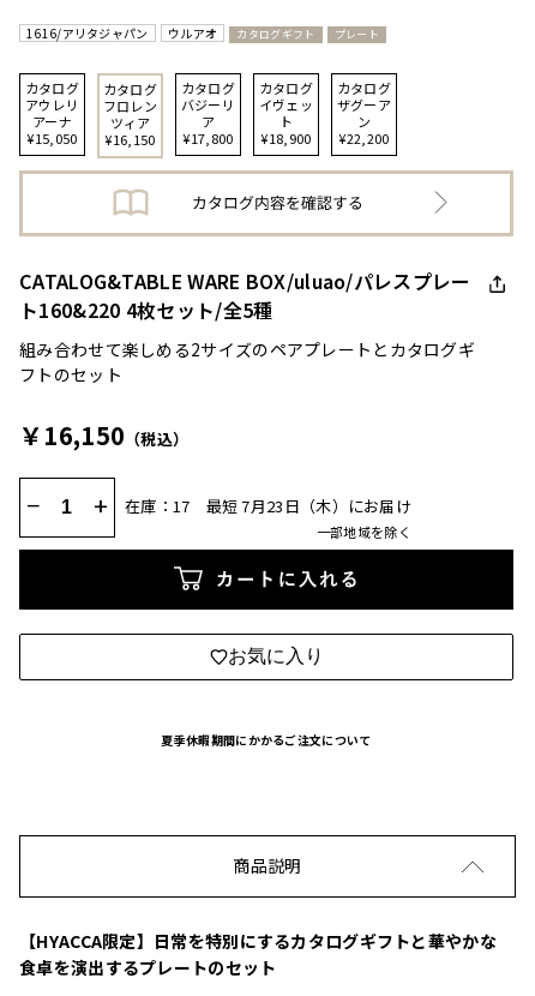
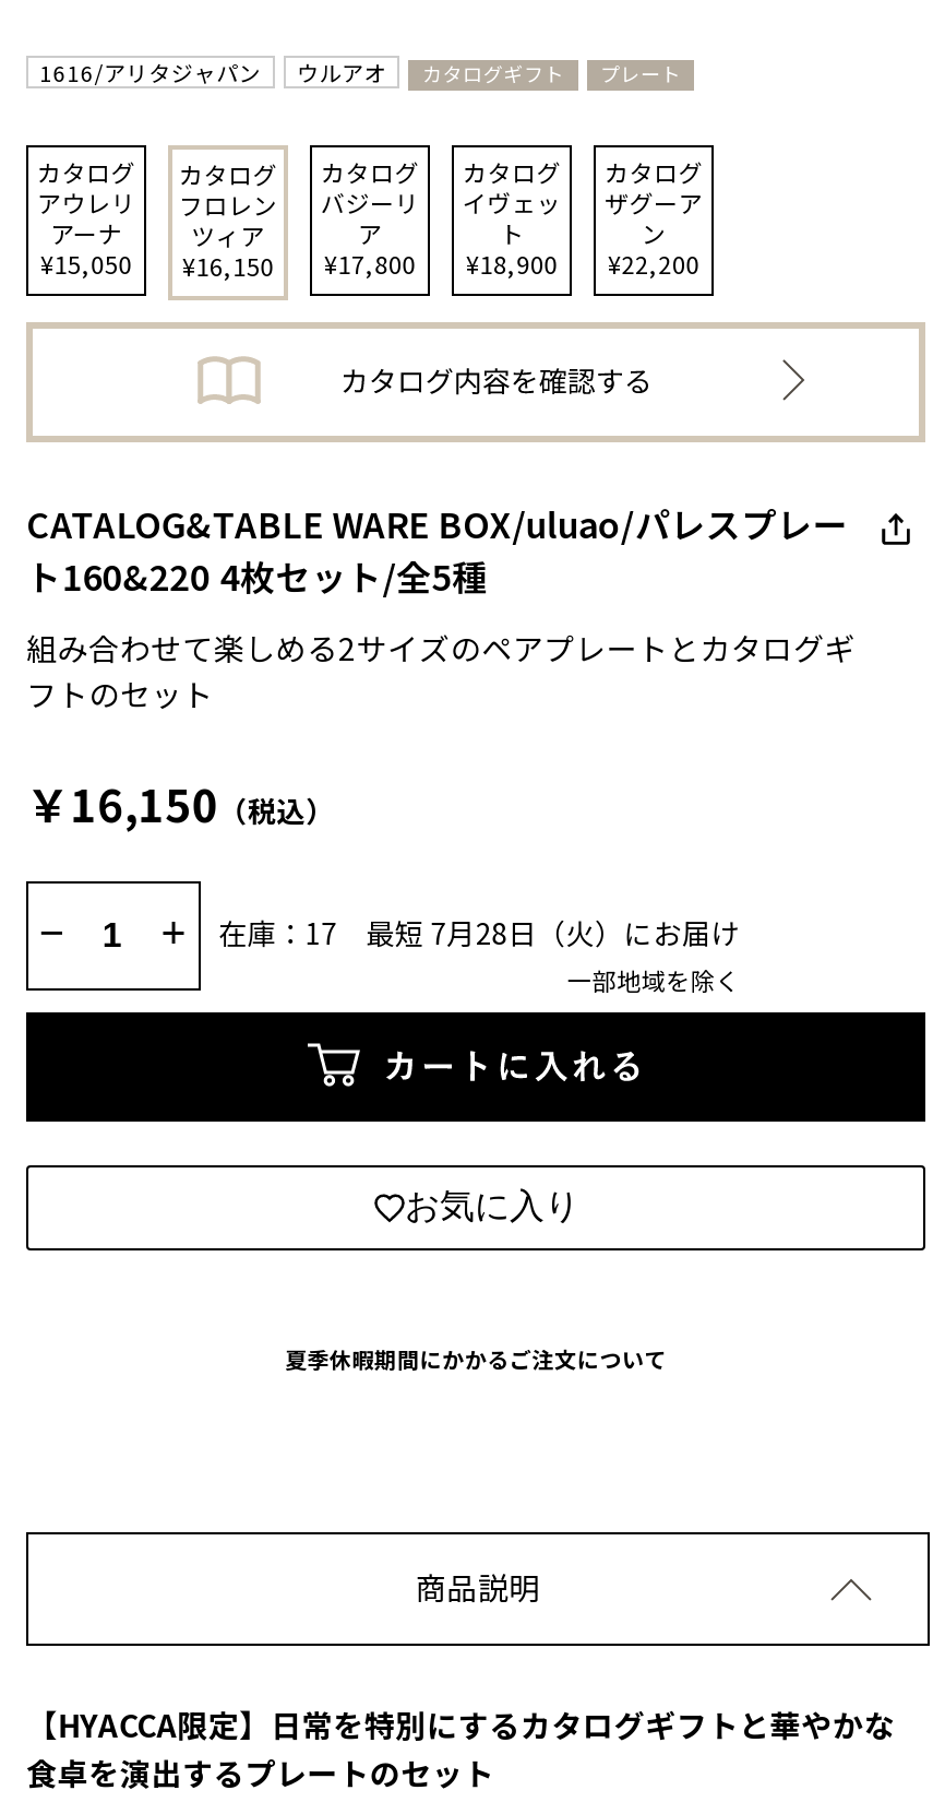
[206,494,411,517] 最短 7月23日（木）にお届け -> [366,911,740,953] 最短 7月28日（火）にお届け

